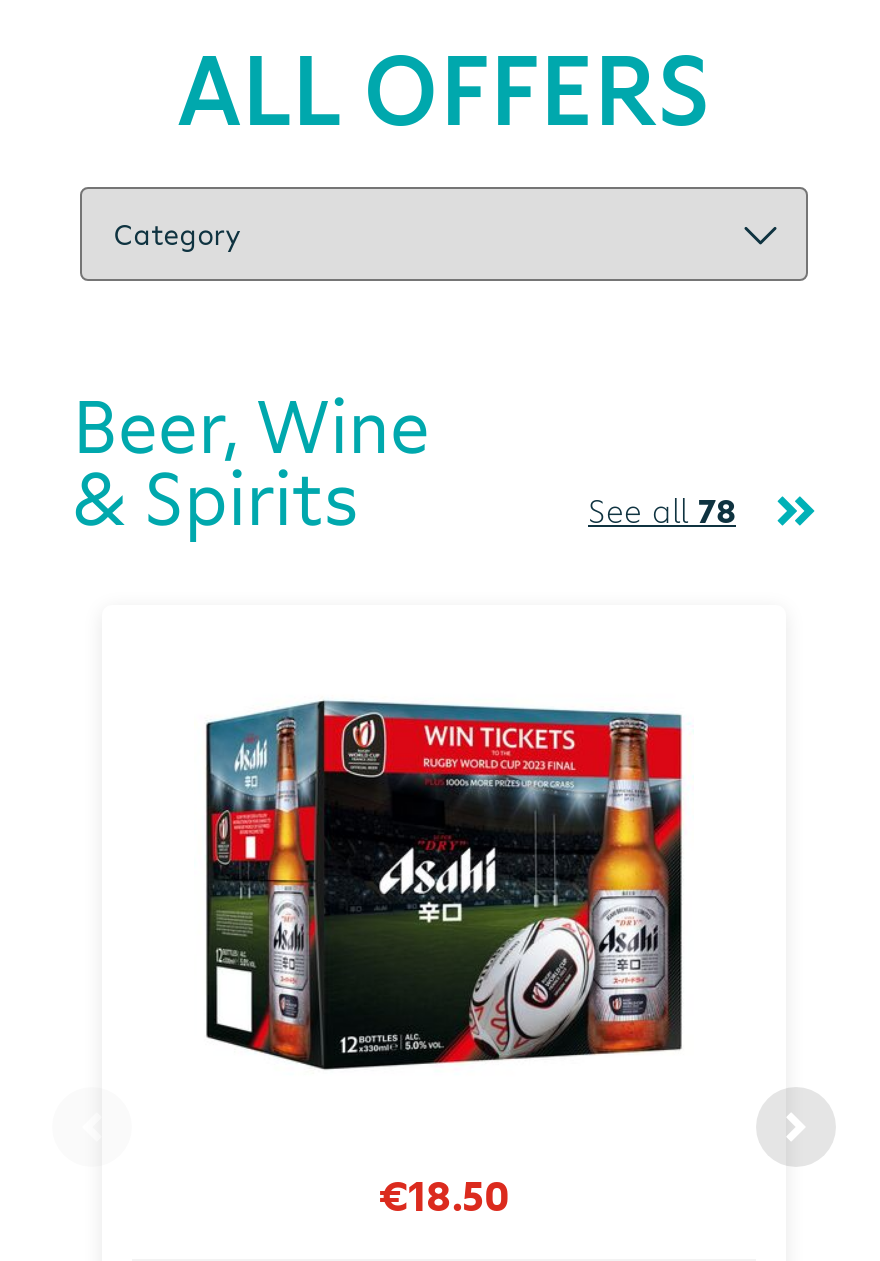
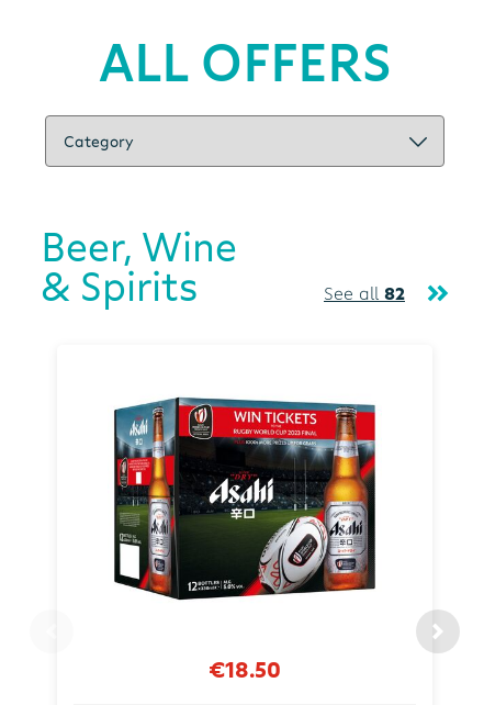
[588,489,736,533] See all 78 -> [324,281,405,305] See all 82

